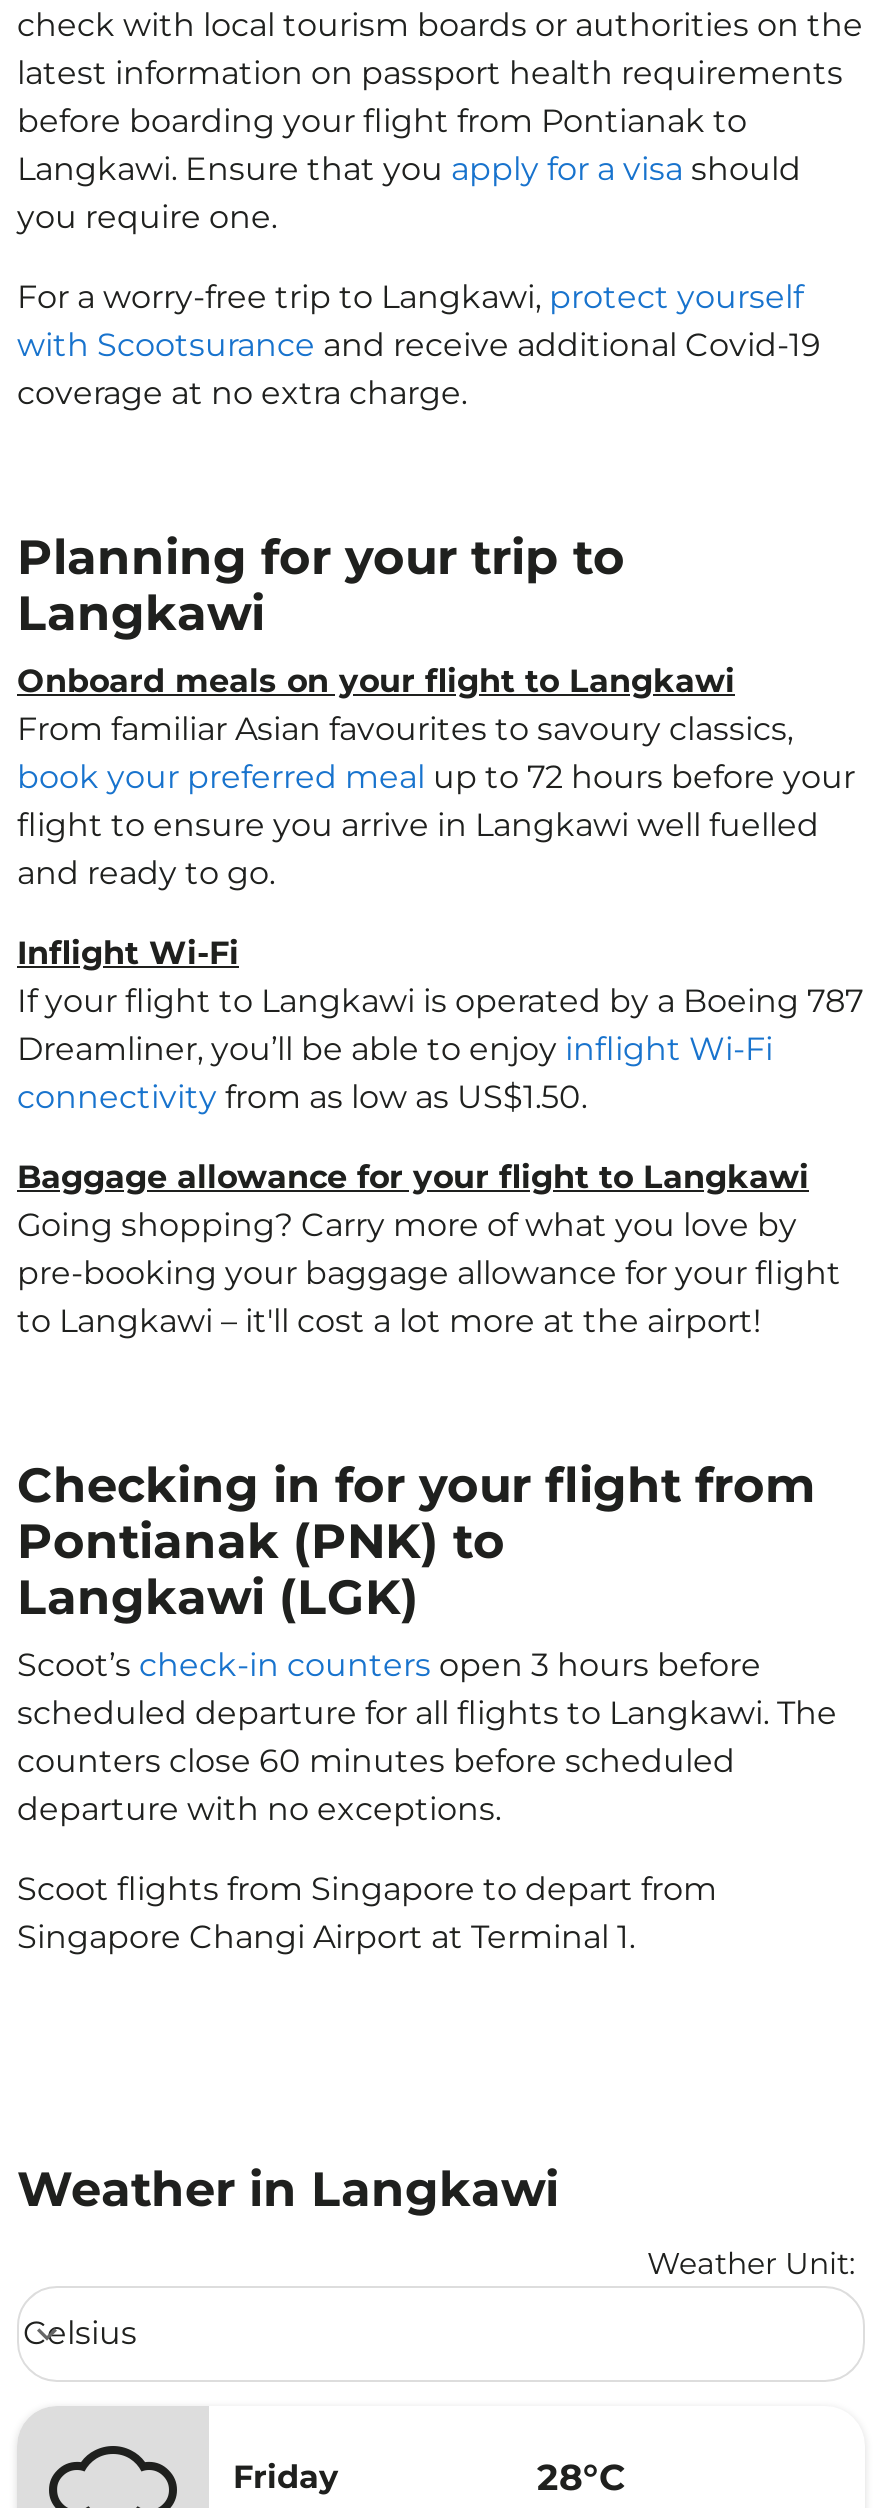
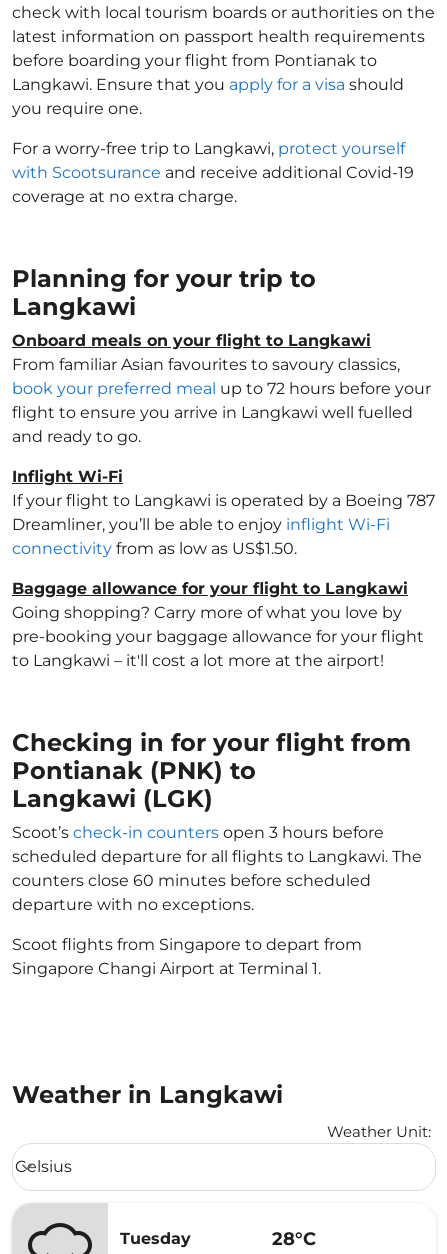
[233,2458,339,2496] Friday -> [120,1229,191,1248] Tuesday

